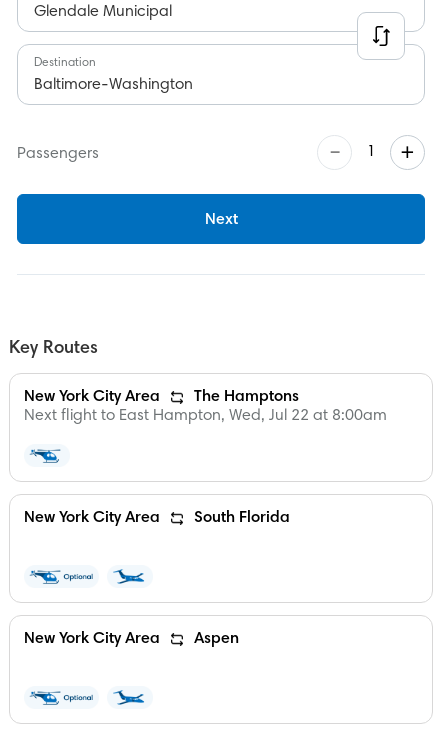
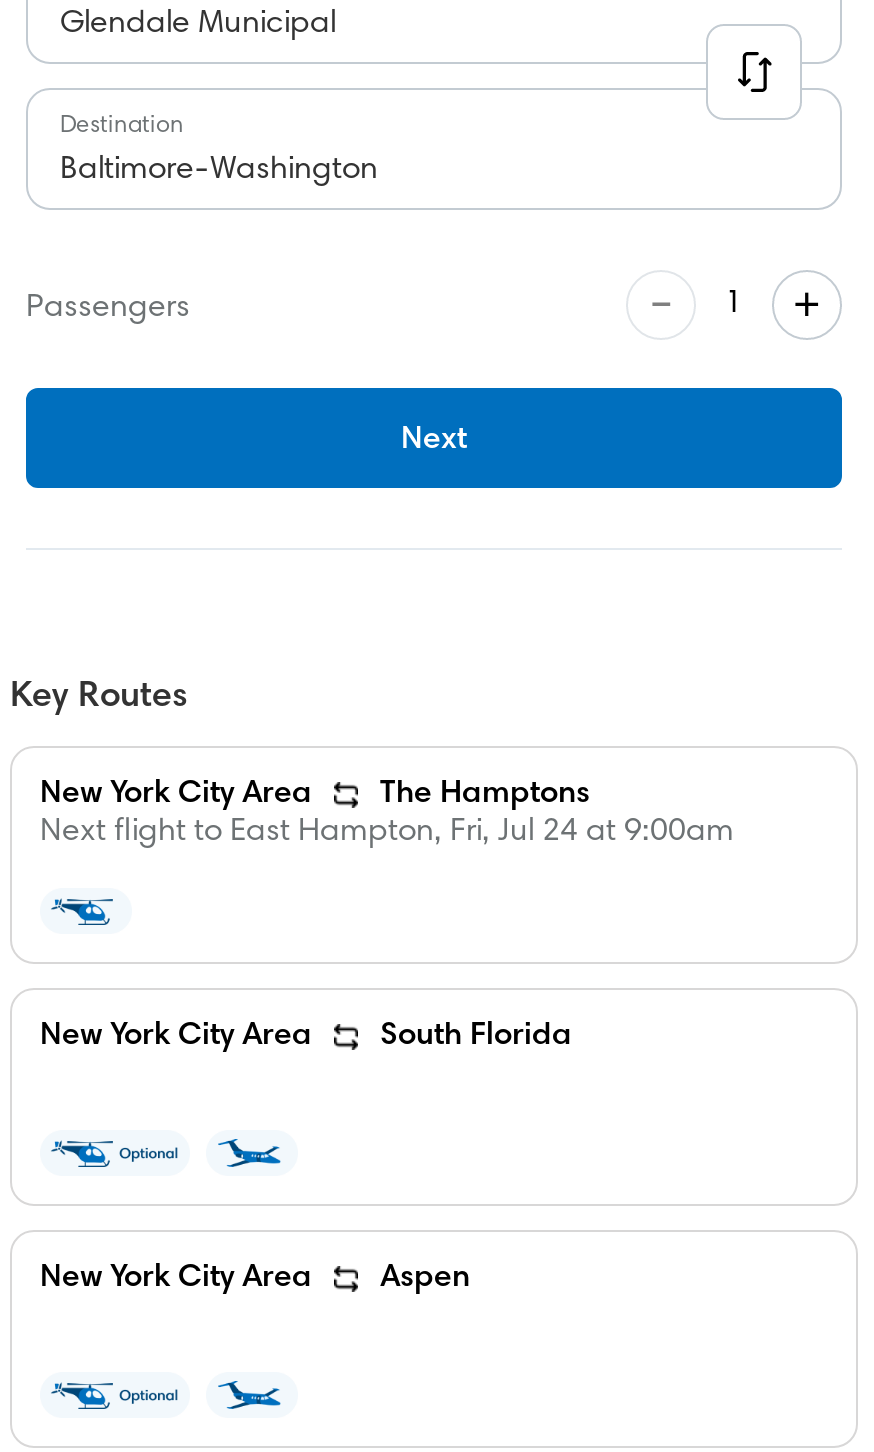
[24,408,387,424] Next flight to East Hampton, Wed, Jul 22 at 8:00am -> [40,816,734,848] Next flight to East Hampton, Fri, Jul 24 at 9:00am

